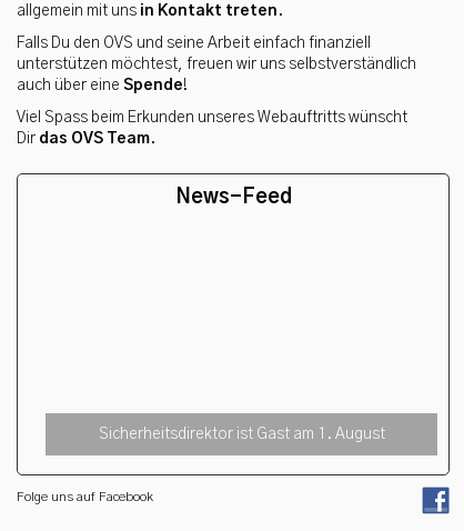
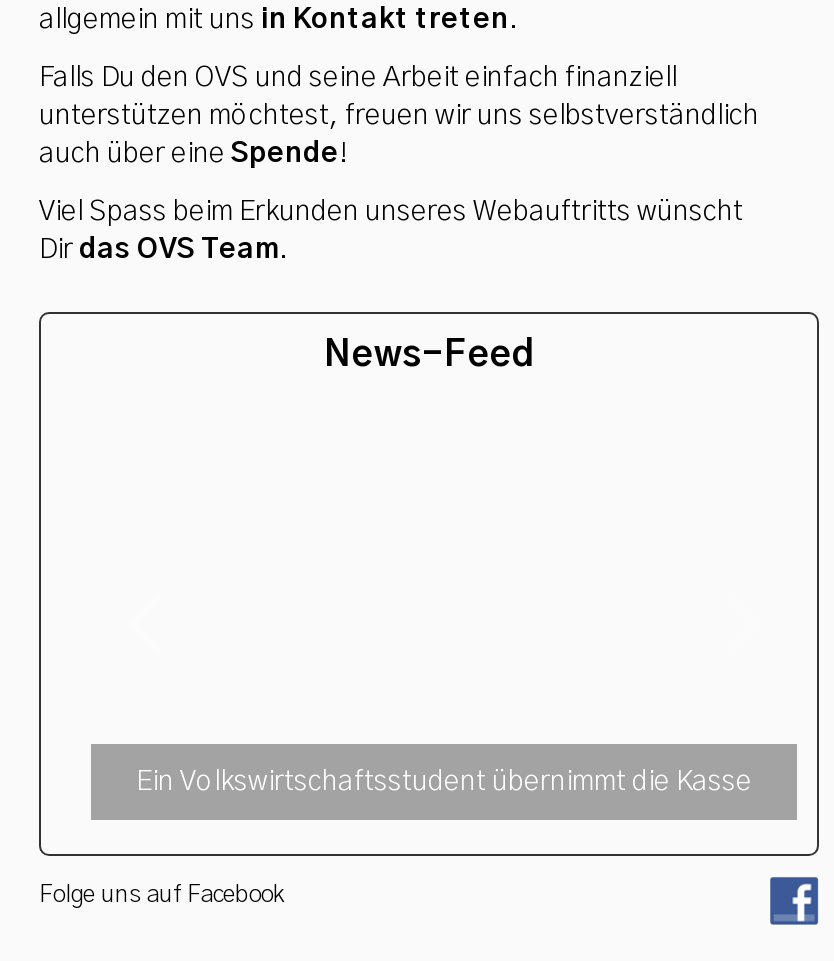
[98,427,385,442] Sicherheitsdirektor ist Gast am 1. August -> [136,768,752,796] Ein Volkswirtschaftsstudent übernimmt die Kasse

